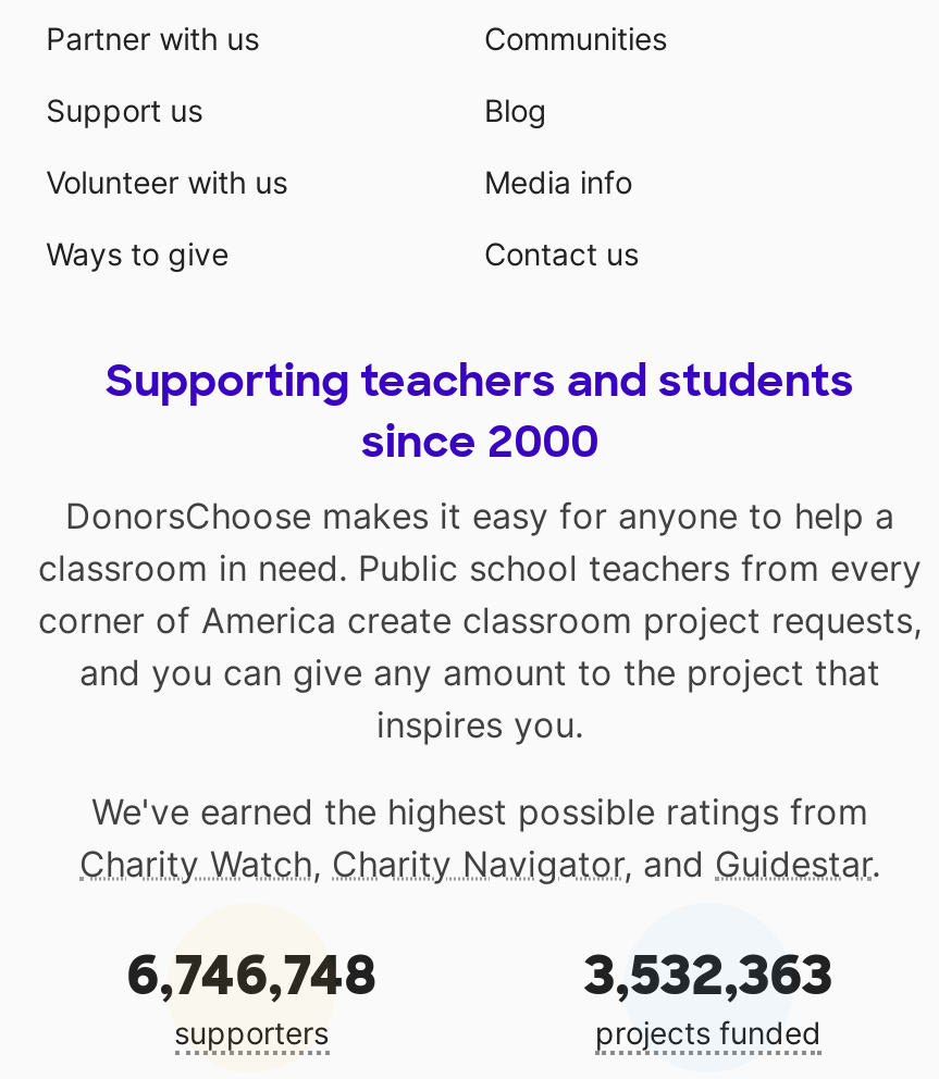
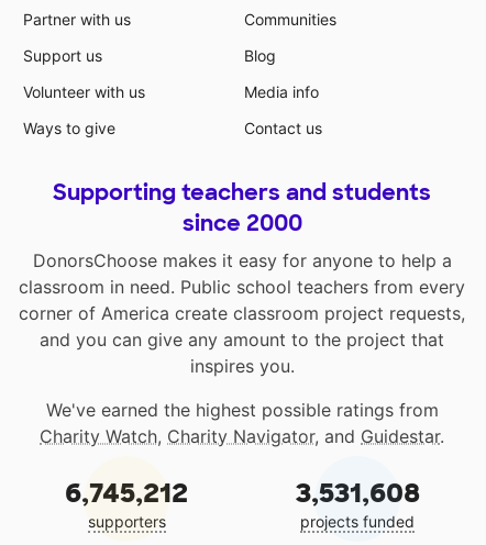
[126,942,376,1009] 6,746,748 -> [65,476,188,510] 6,745,212
[584,942,832,1009] 3,532,363 -> [295,476,419,510] 3,531,608

